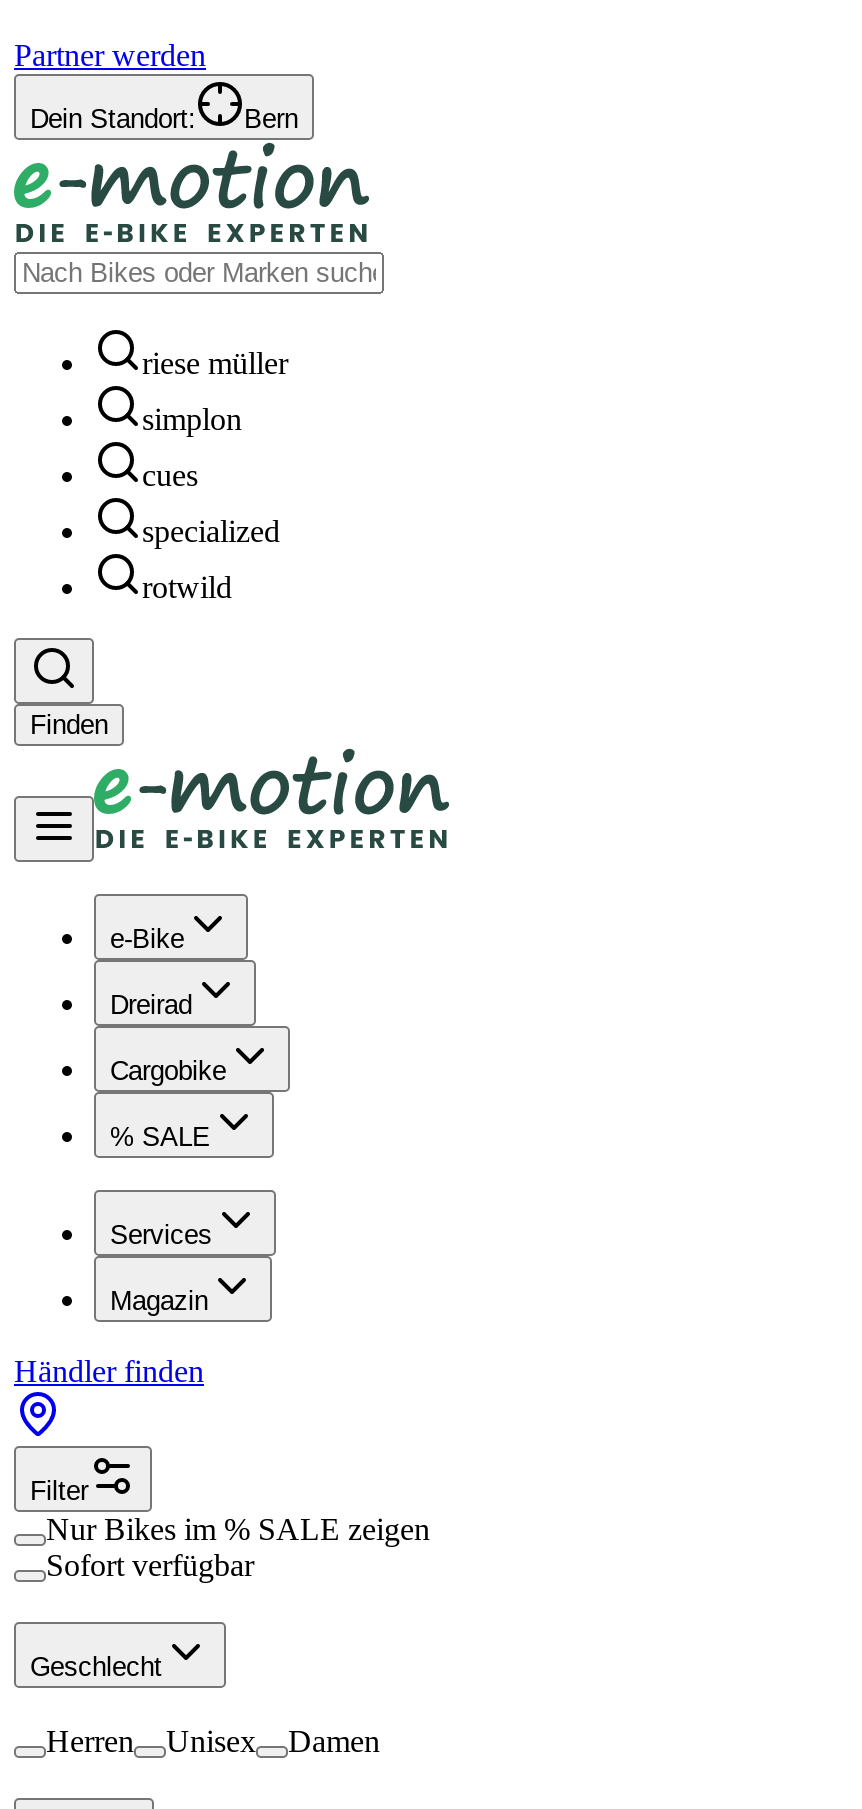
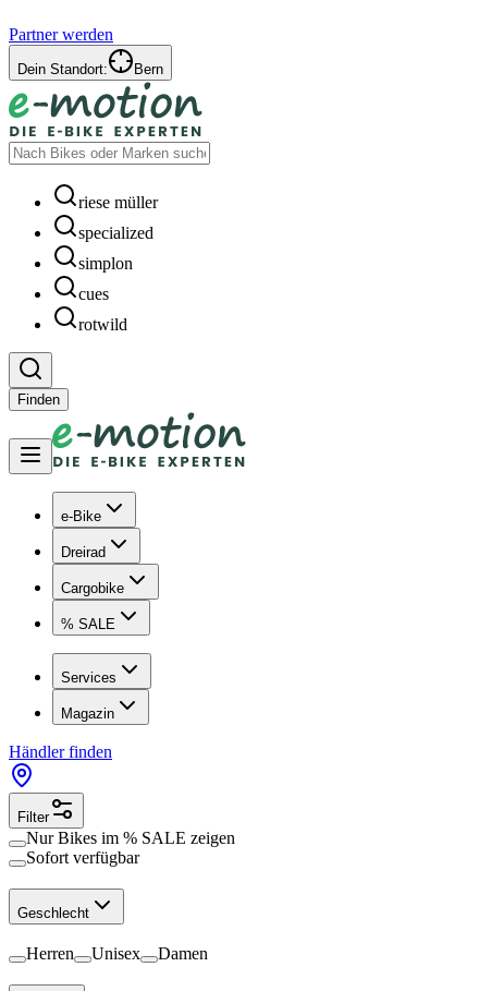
moved [142,402,242,492] -> [78,254,133,303]: simplon | cues
moved [142,514,280,548] -> [78,223,153,242]: specialized

